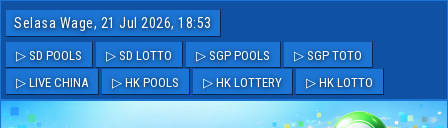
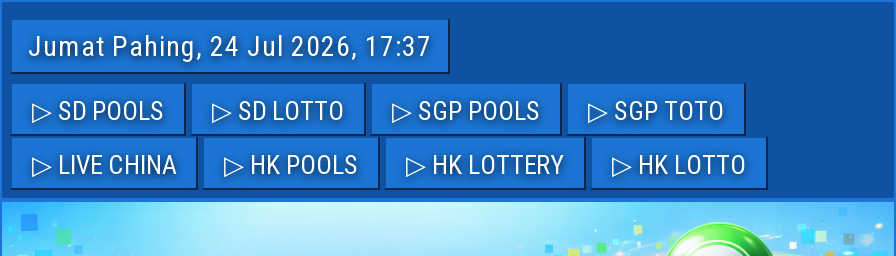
[14,15,211,31] Selasa Wage, 21 Jul 2026, 18:53 -> [28,30,432,62] Jumat Pahing, 24 Jul 2026, 17:37

